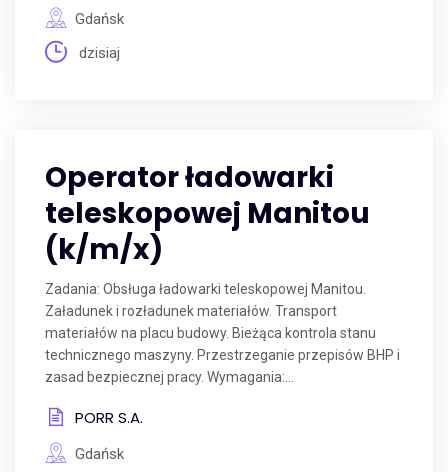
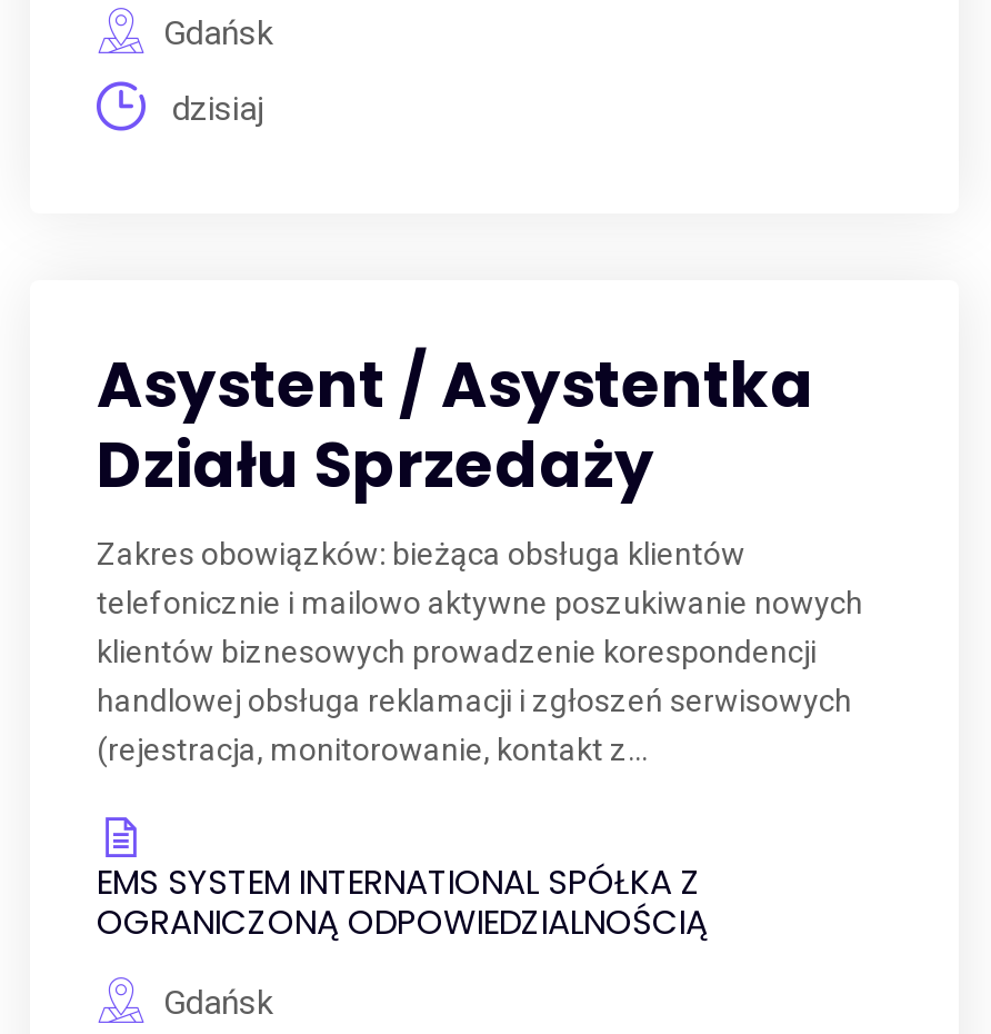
[45,158,400,385] Operator ładowarki | teleskopowej Manitou | (k/m/x) | Zadania: Obsługa ładowarki teleskopowej Manitou. | Załadunek i rozładunek materiałów. Transport | materiałów na placu budowy. Bieżąca kontrola stanu | technicznego maszyny. Przestrzeganie przepisów BHP i | zasad bezpiecznej pracy. Wymagania:... -> [97,342,863,767] Asystent / Asystentka | Działu Sprzedaży | Zakres obowiązków: bieżąca obsługa klientów | telefonicznie i mailowo aktywne poszukiwanie nowych | klientów biznesowych prowadzenie korespondencji | handlowej obsługa reklamacji i zgłoszeń serwisowych | (rejestracja, monitorowanie, kontakt z...
[75,407,143,428] PORR S.A. -> [97,858,708,945] EMS SYSTEM INTERNATIONAL SPÓŁKA Z | OGRANICZONĄ ODPOWIEDZIALNOŚCIĄ

